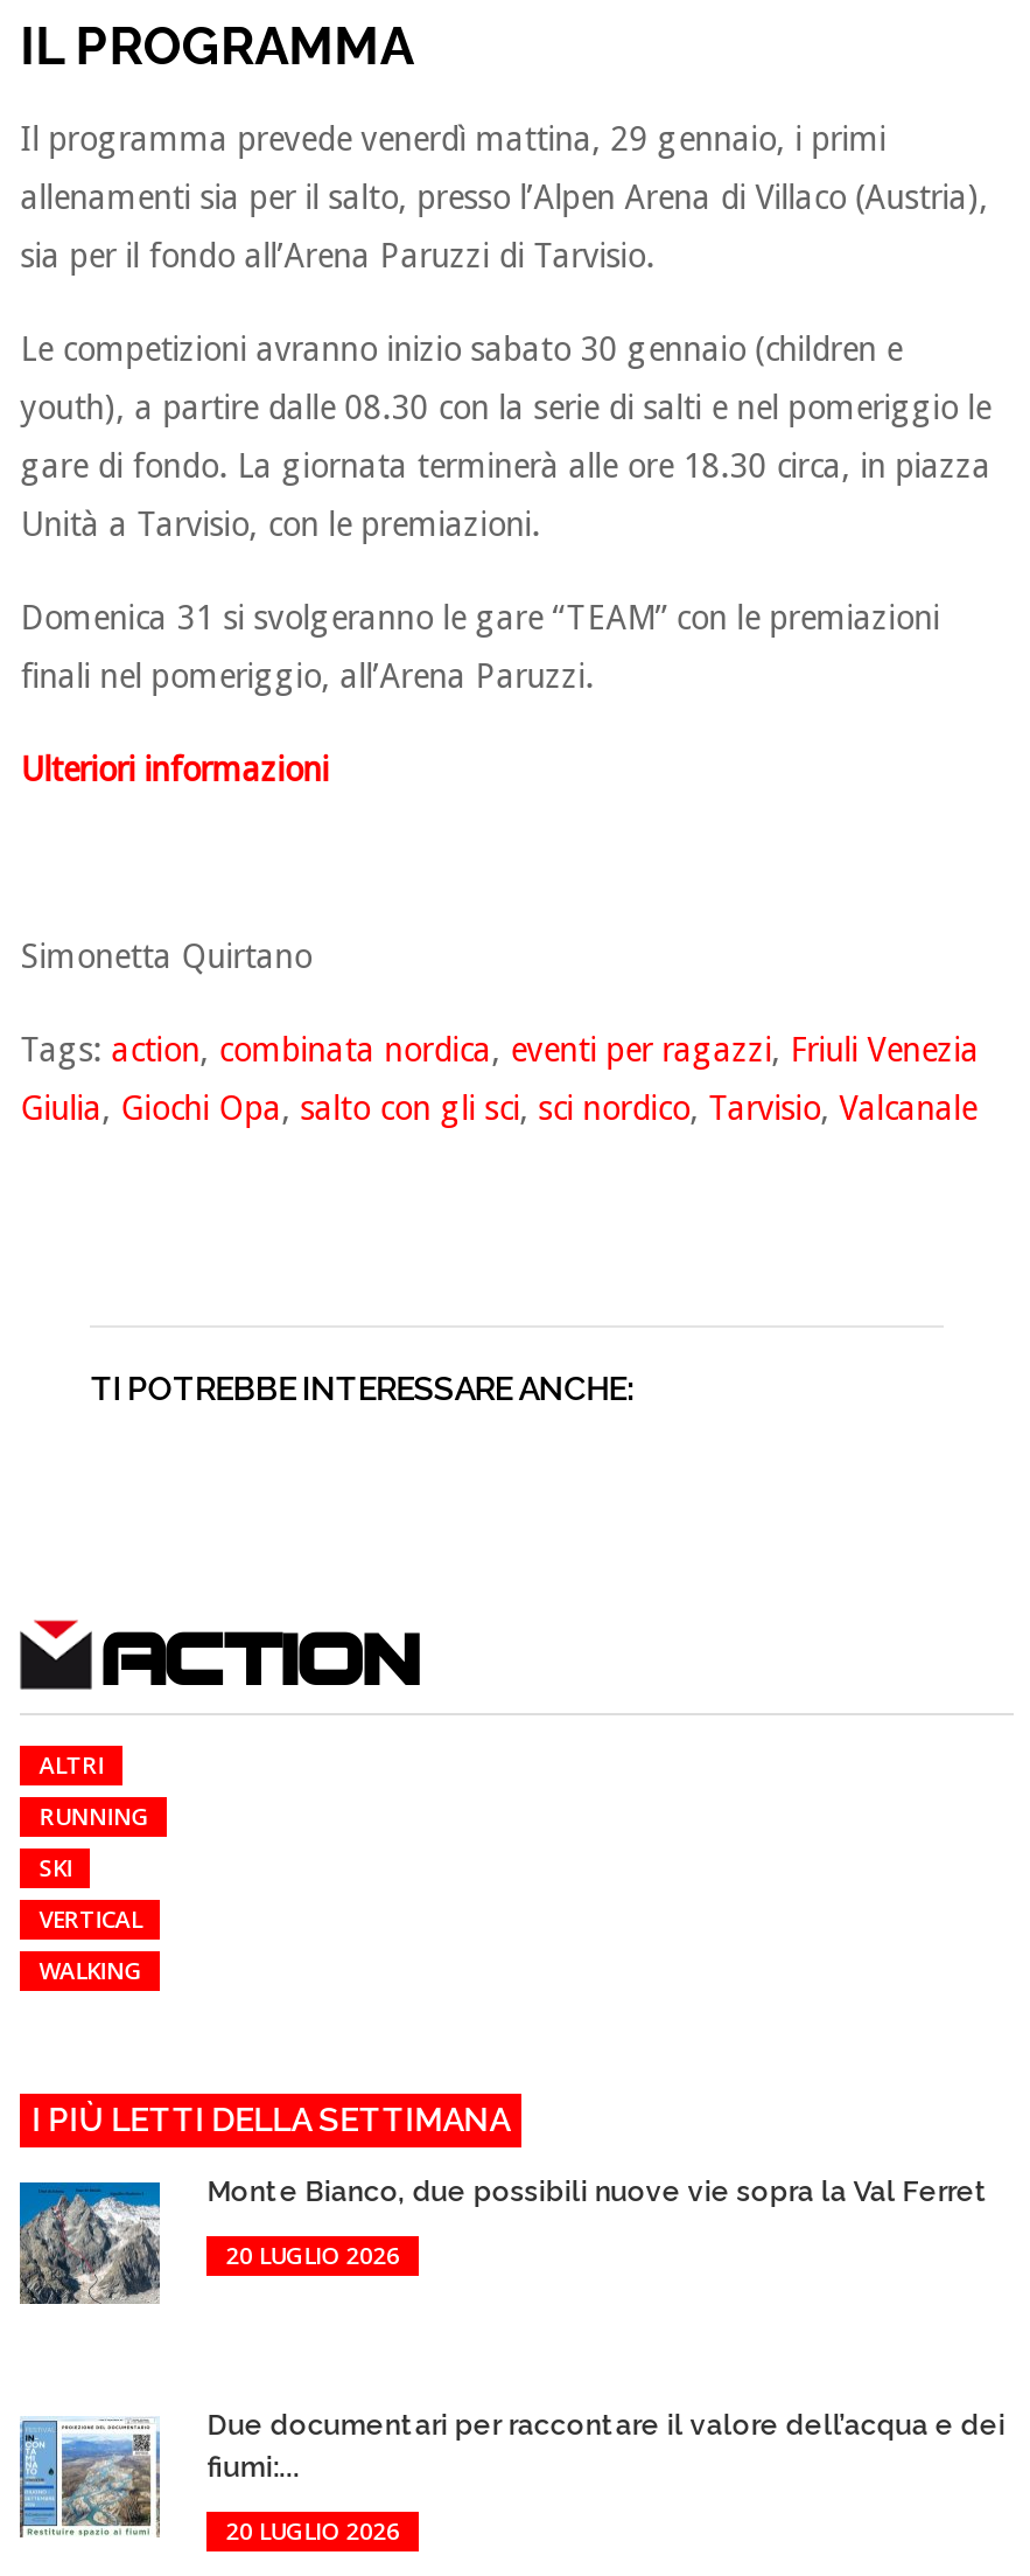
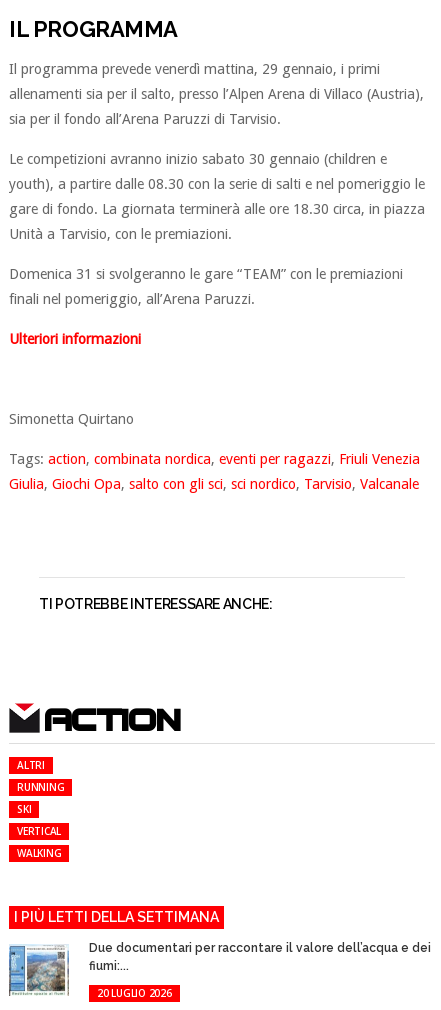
[17,2175,988,2306] [image] | Monte Bianco, due possibili nuove vie sopra la Val Ferret | 20 LUGLIO 2026 -> none

